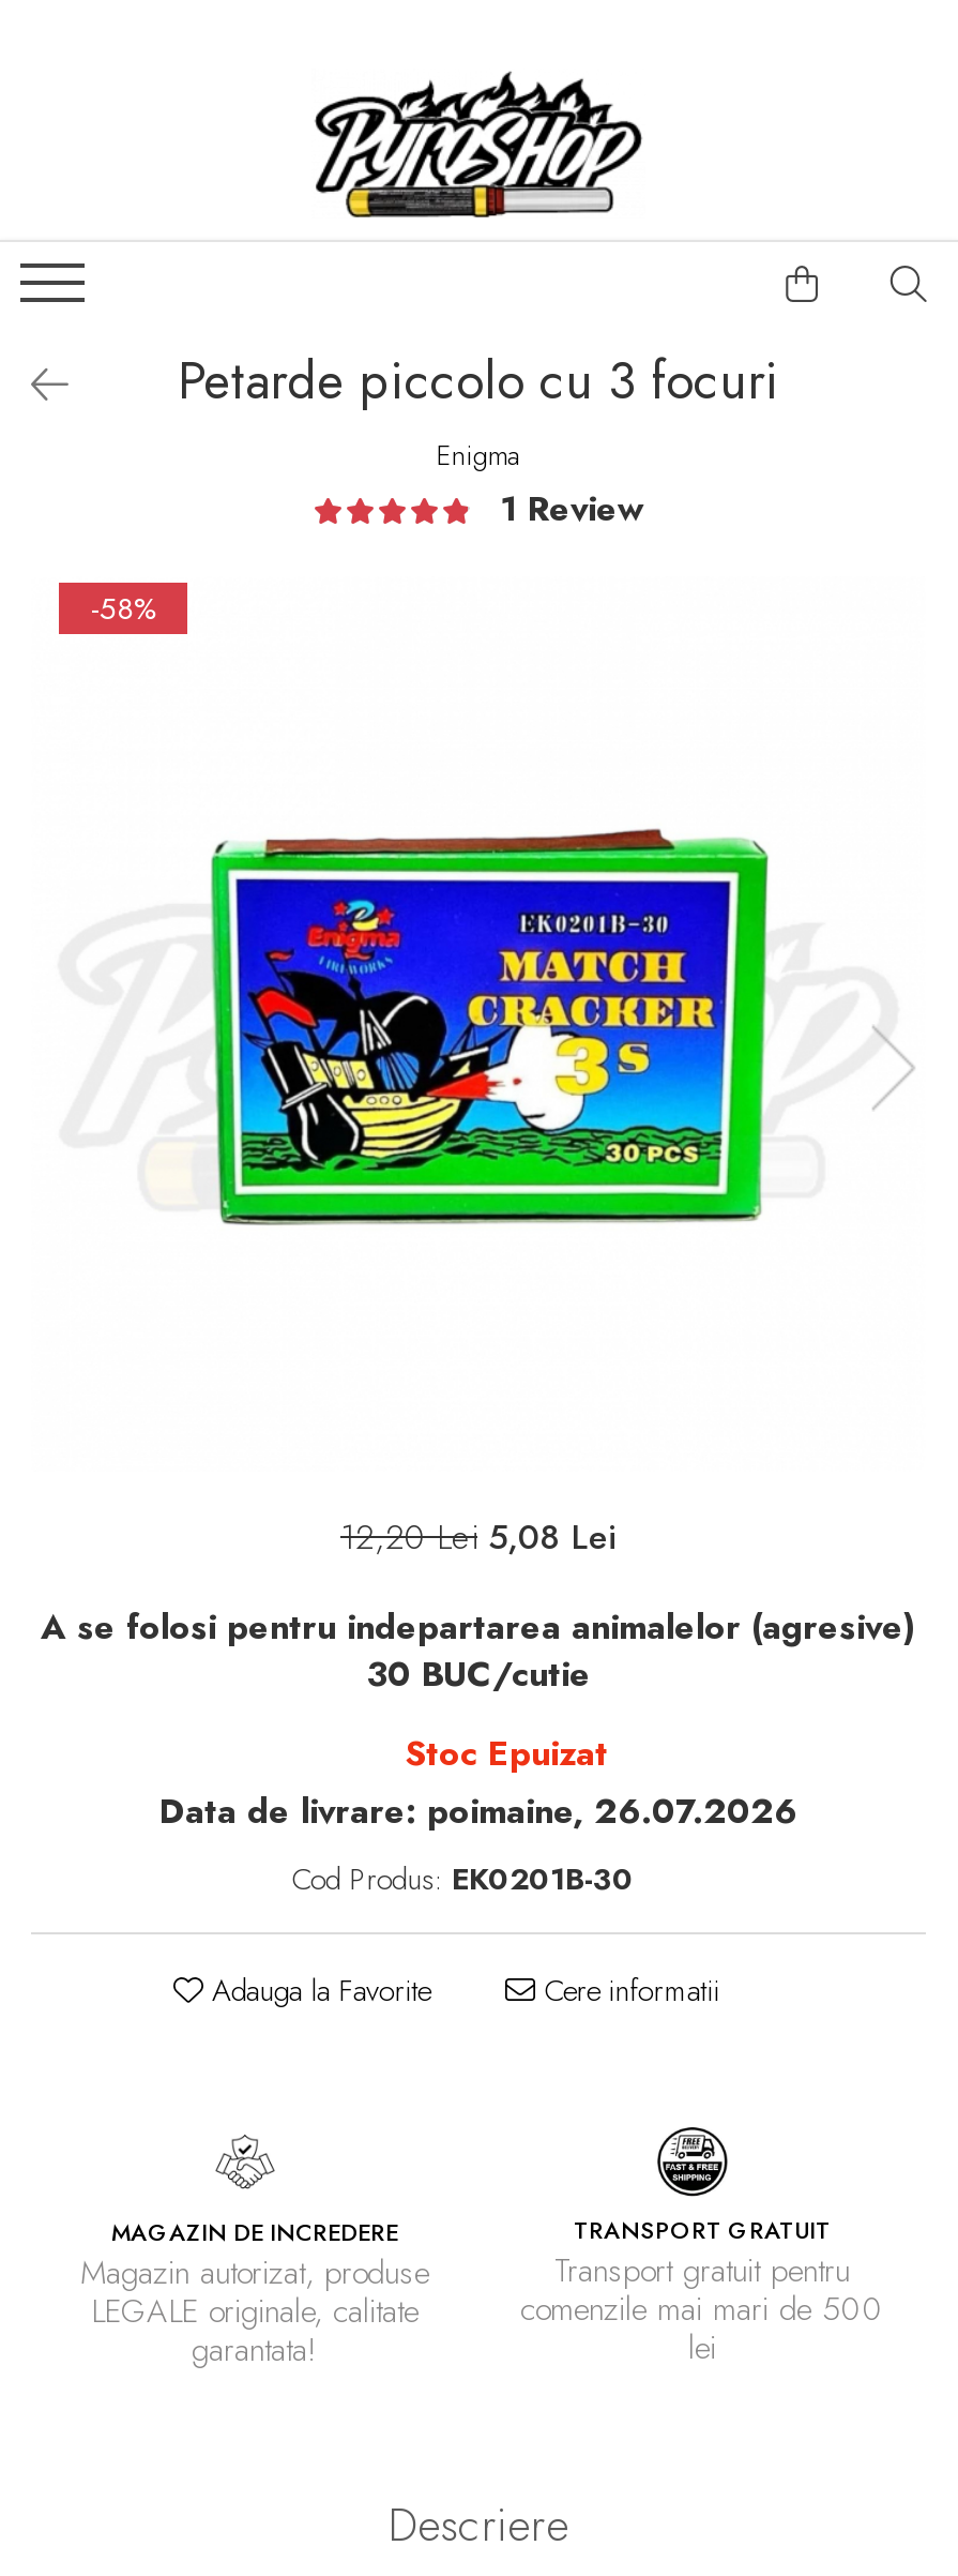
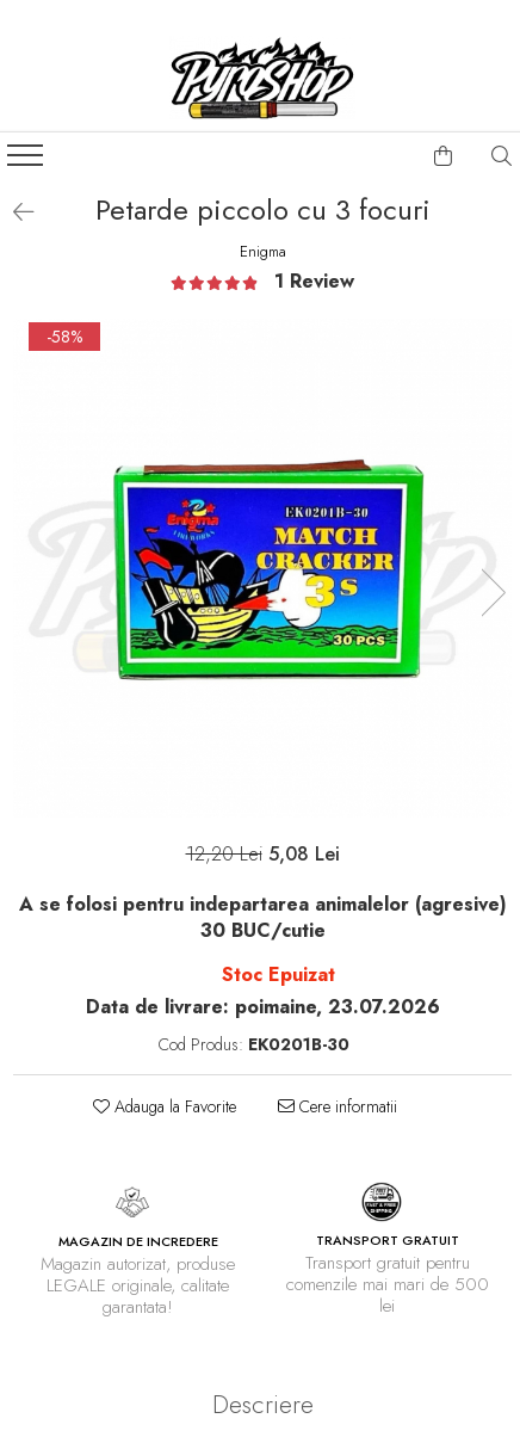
[159,1787,797,1836] Data de livrare: poimaine, 26.07.2026 -> [85,993,439,1020] Data de livrare: poimaine, 23.07.2026

